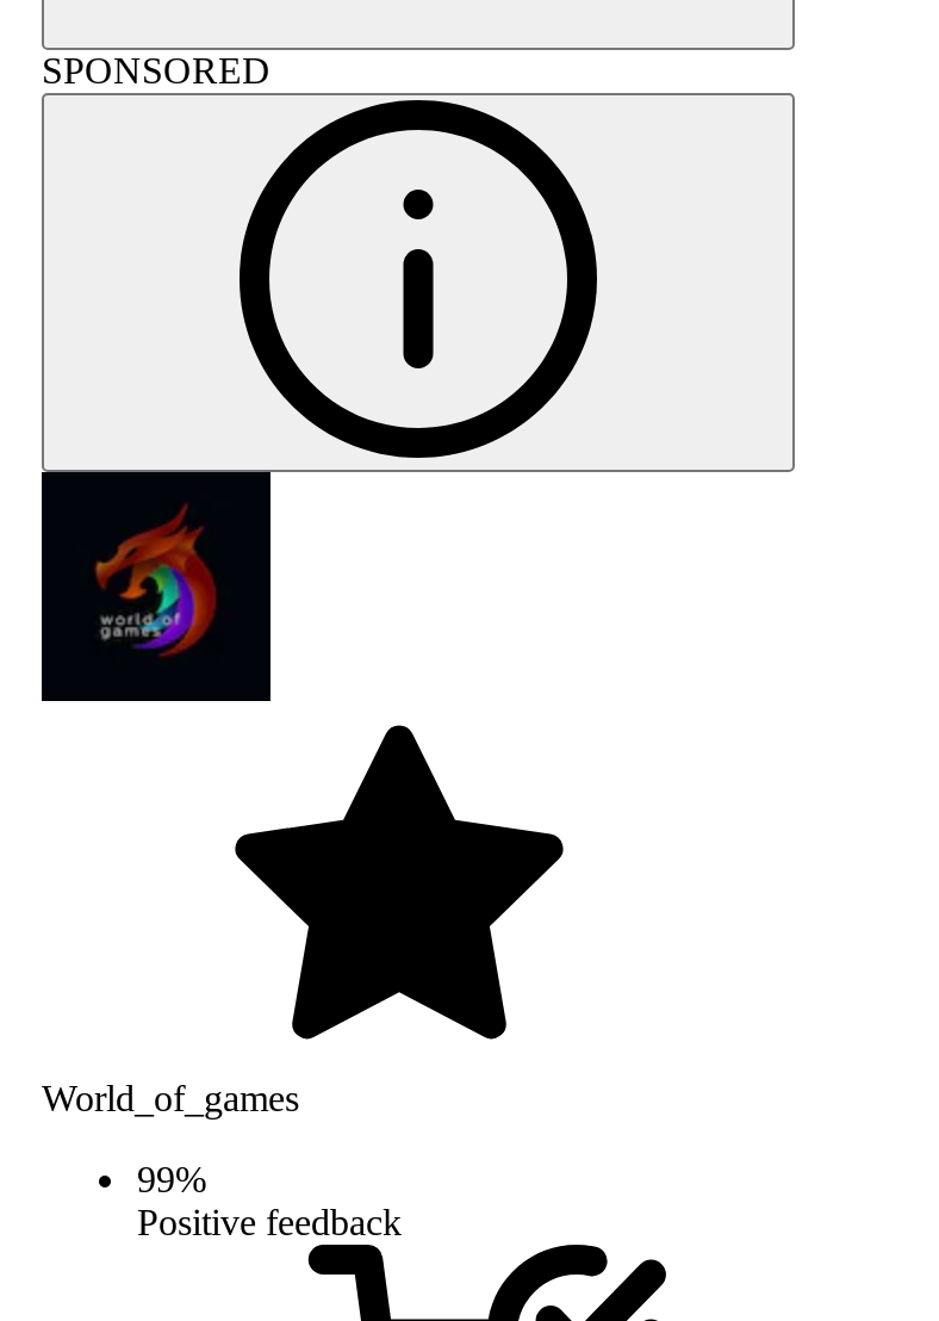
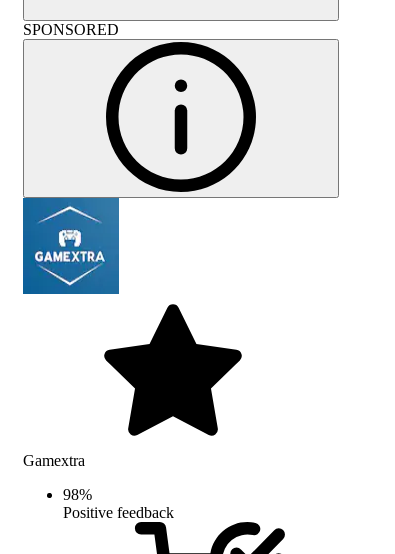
[39,470,273,703] [image] -> [22,197,120,295] [image]
[42,1077,299,1118] World_of_games -> [23,452,85,469] Gamextra
[137,1158,206,1199] 99% -> [63,486,92,503] 98%

